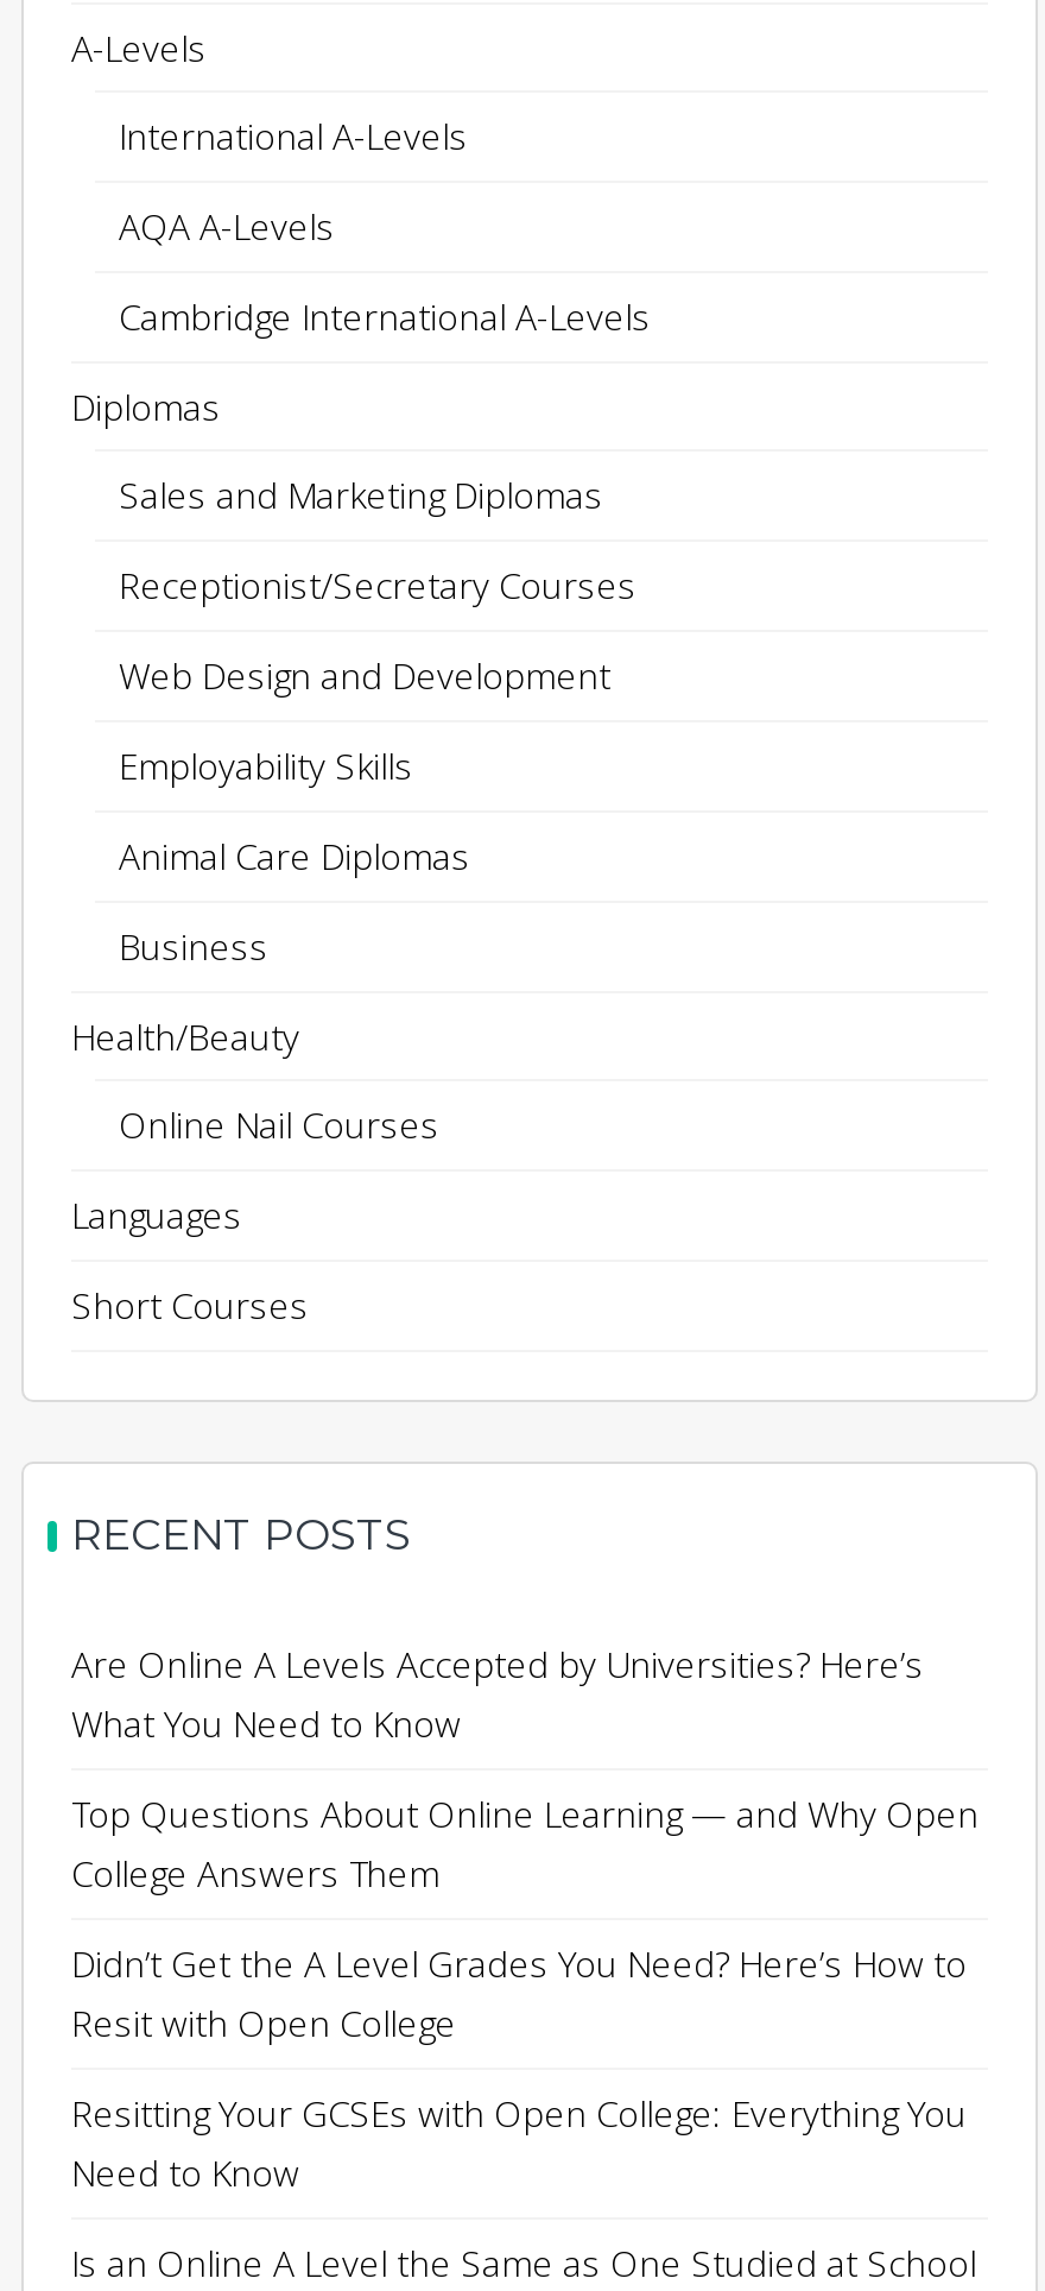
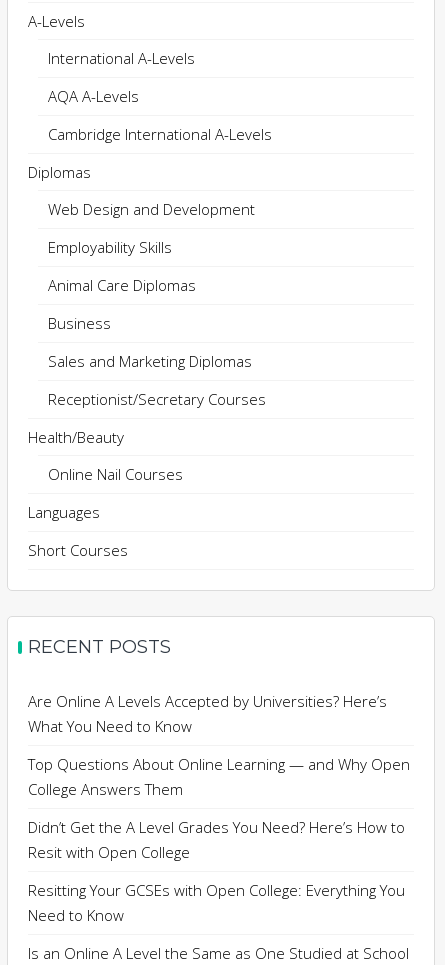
moved [119,470,636,608] -> [48,351,266,409]: Sales and Marketing Diplomas | Receptionist/Secretary Courses
moved [119,651,610,969] -> [48,199,255,333]: Web Design and Development | Employability Skills | Animal Care Diplomas | Business

